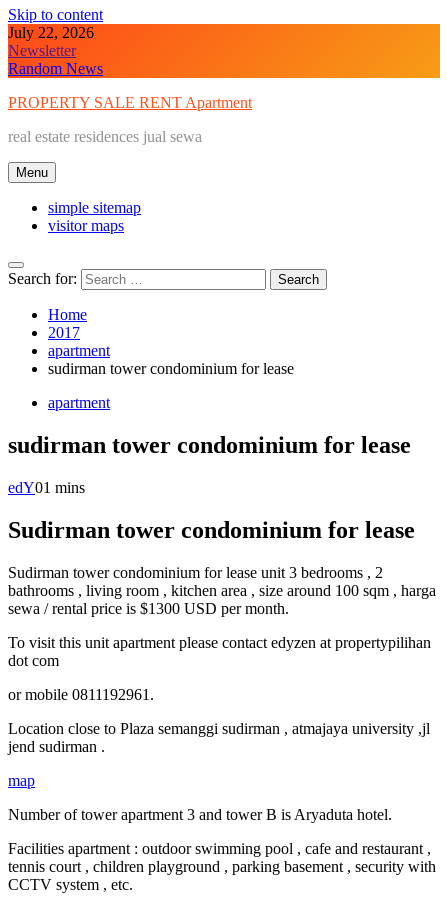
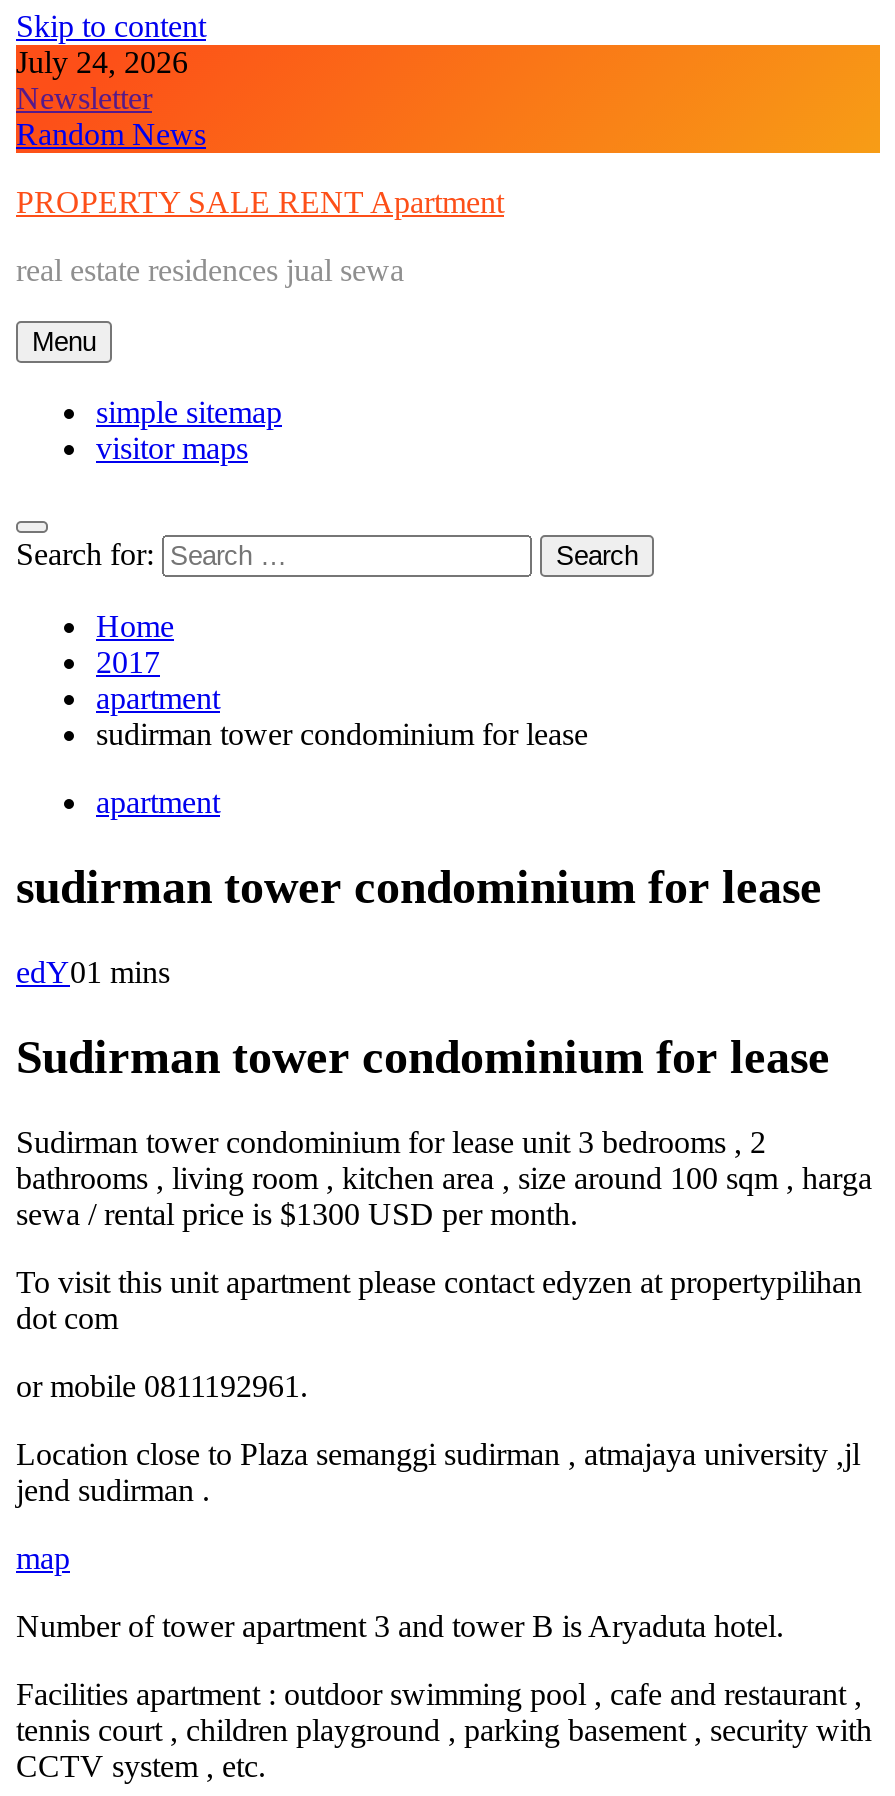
[8,24,94,41] July 22, 2026 -> [16,45,188,79] July 24, 2026

